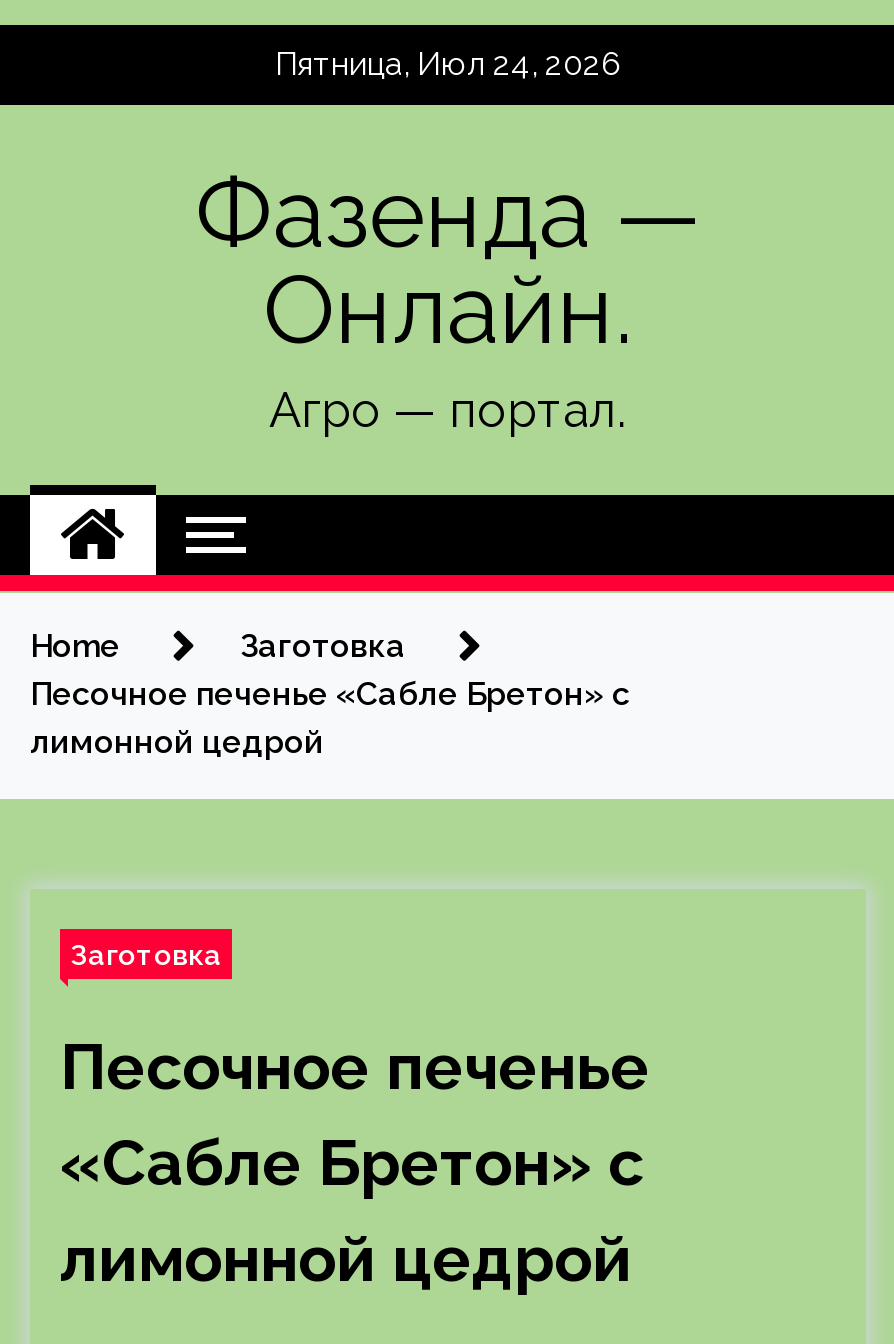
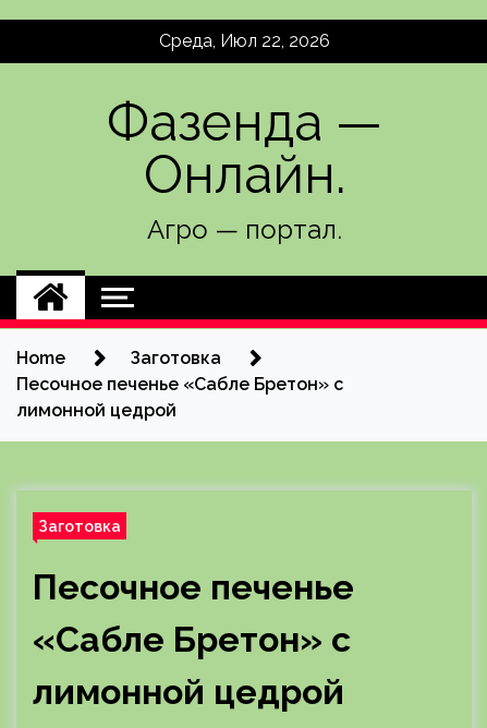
[275,45,621,83] Пятница, Июл 24, 2026 -> [159,31,330,51] Среда, Июл 22, 2026

